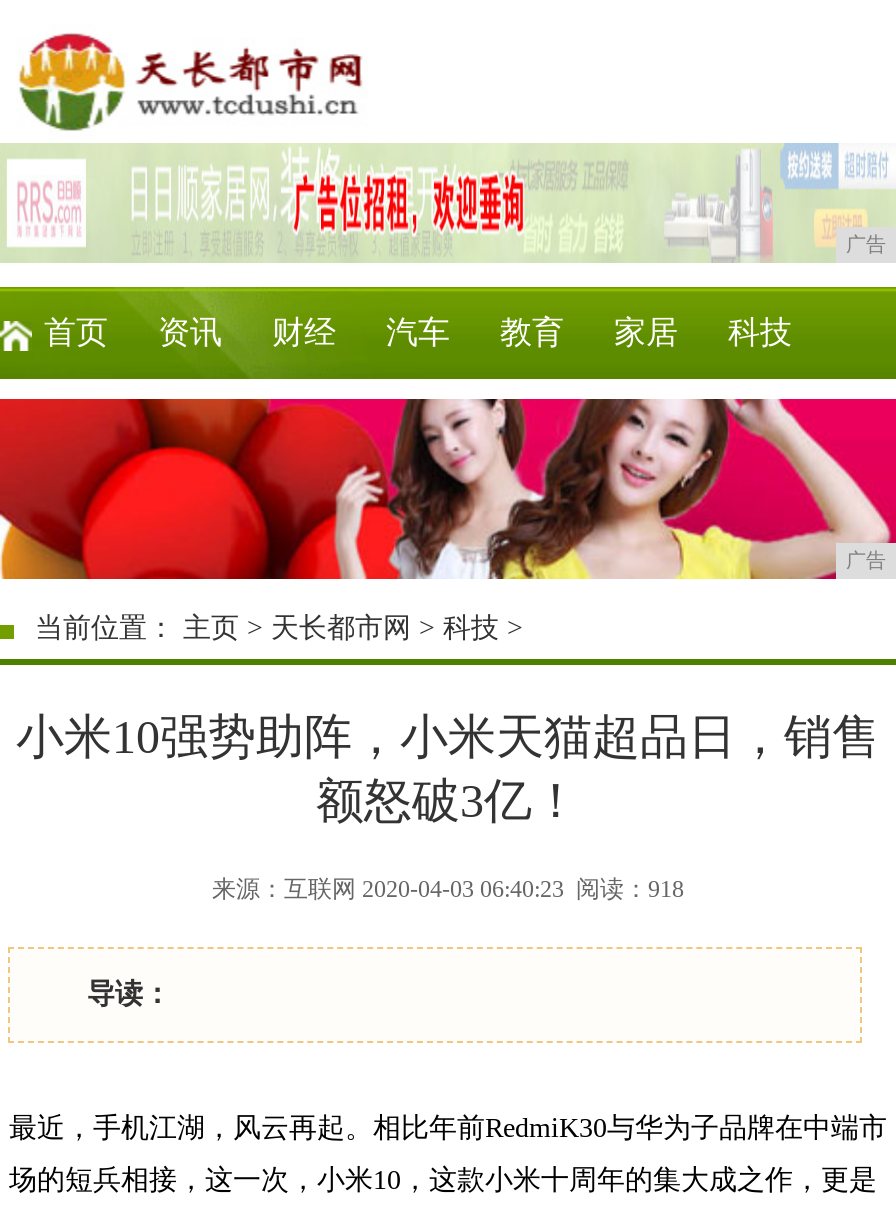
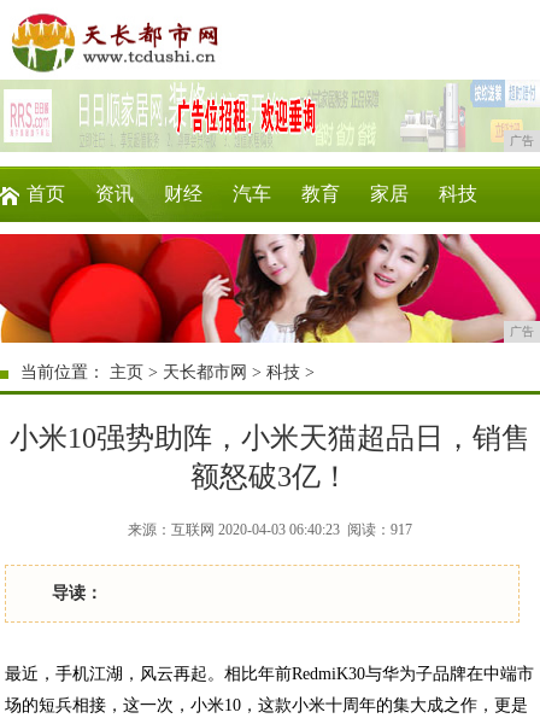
[212,875,684,903] 来源：互联网 2020-04-03 06:40:23阅读：918 -> [128,521,412,538] 来源：互联网 2020-04-03 06:40:23阅读：917

